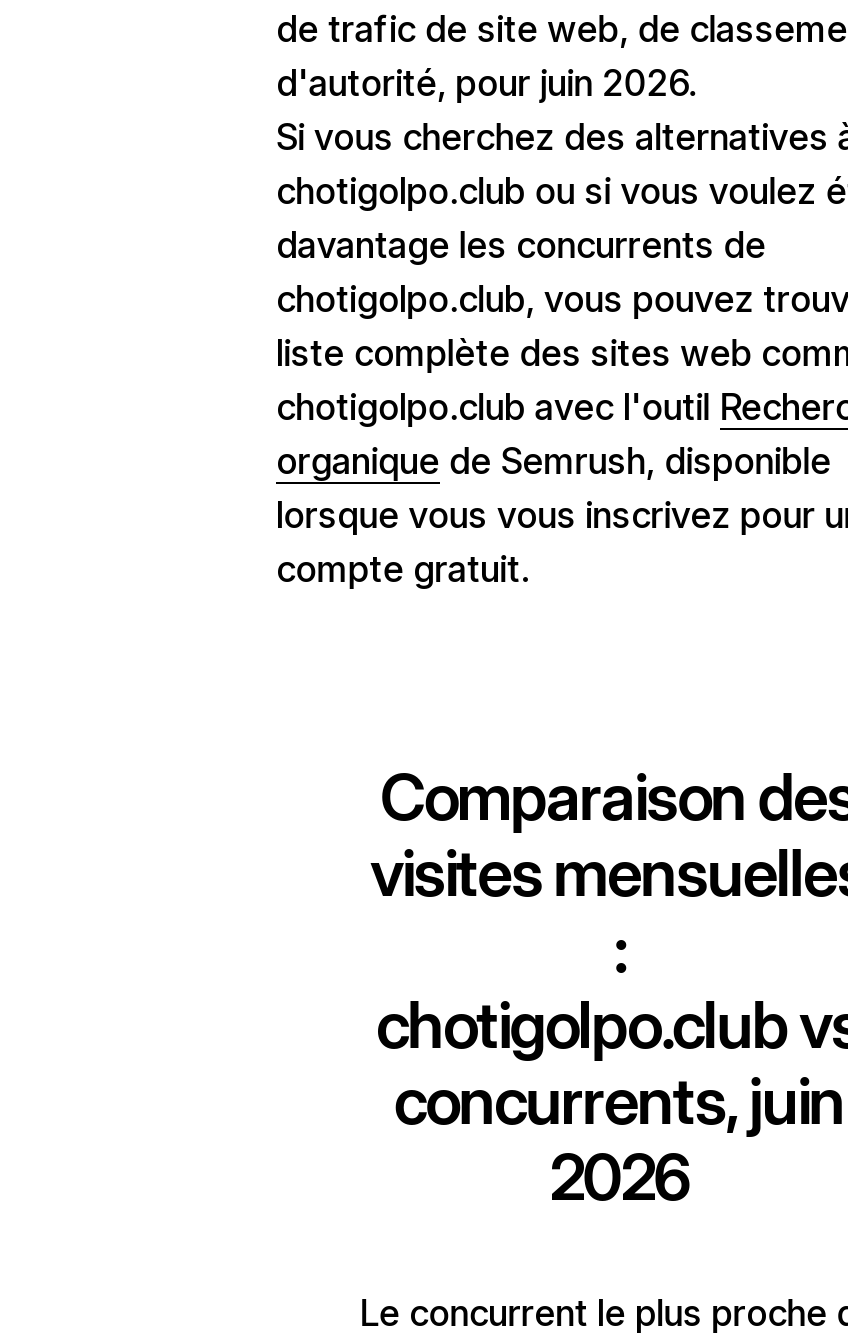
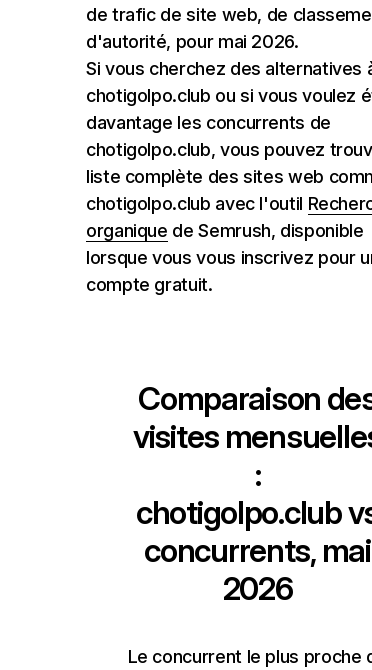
[276,62,697,104] d'autorité, pour juin 2026. -> [86,31,299,52] d'autorité, pour mai 2026.
[394,1063,844,1141] concurrents, juin -> [144,531,371,570] concurrents, mai

